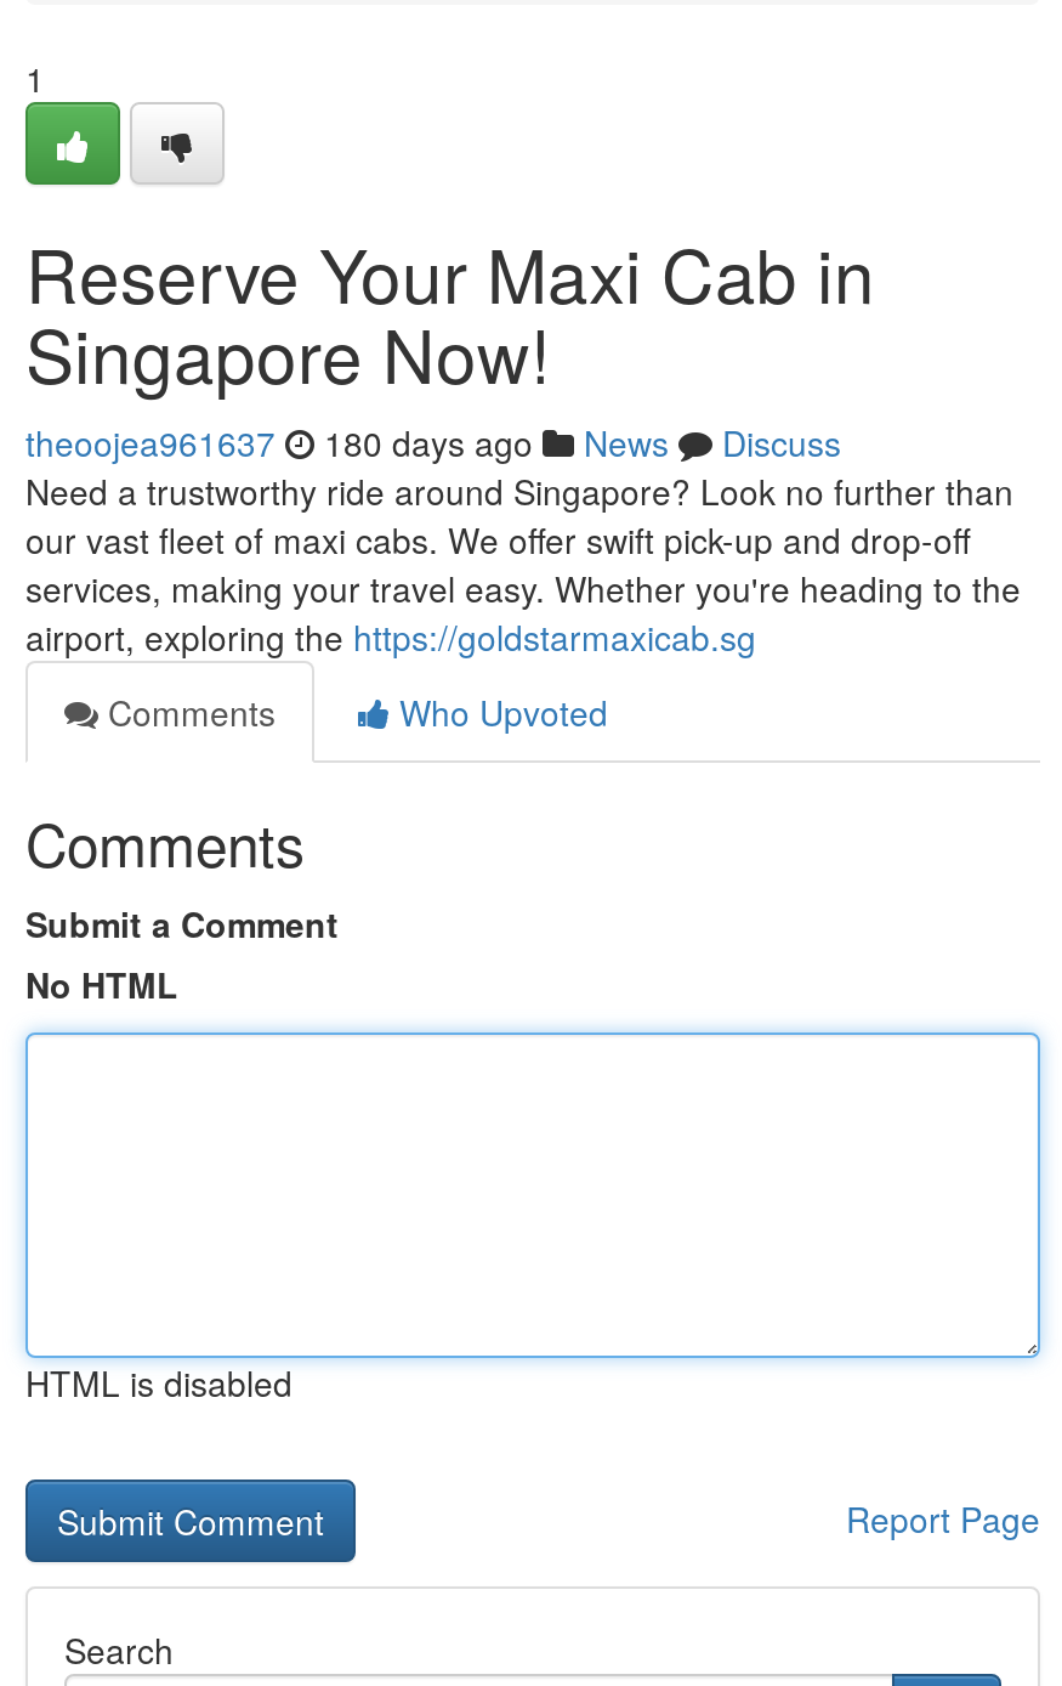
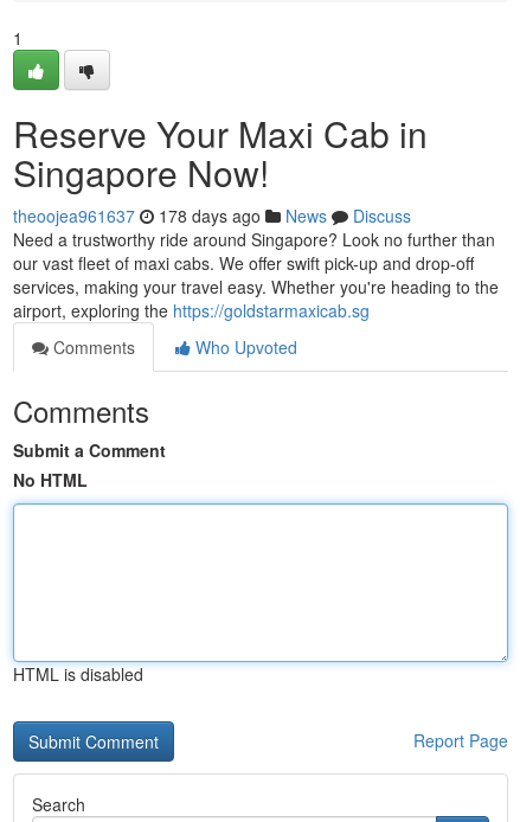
[25,418,841,466] theoojea961637 180 days ago News Discuss -> [13,204,411,227] theoojea961637 178 days ago News Discuss

